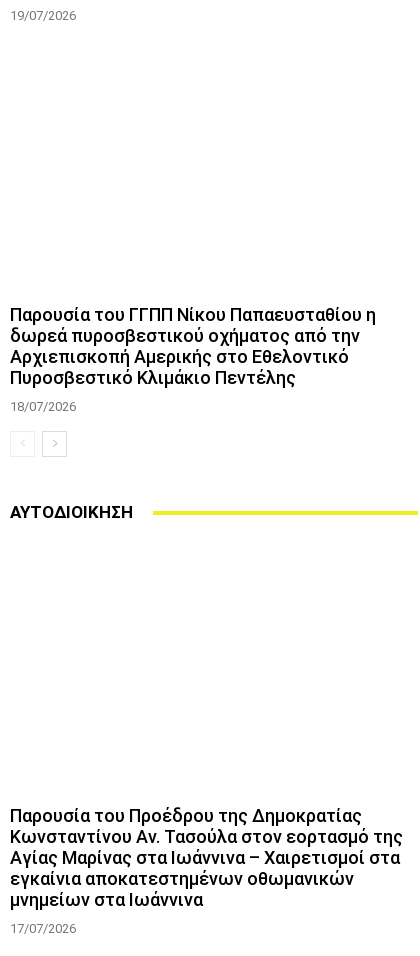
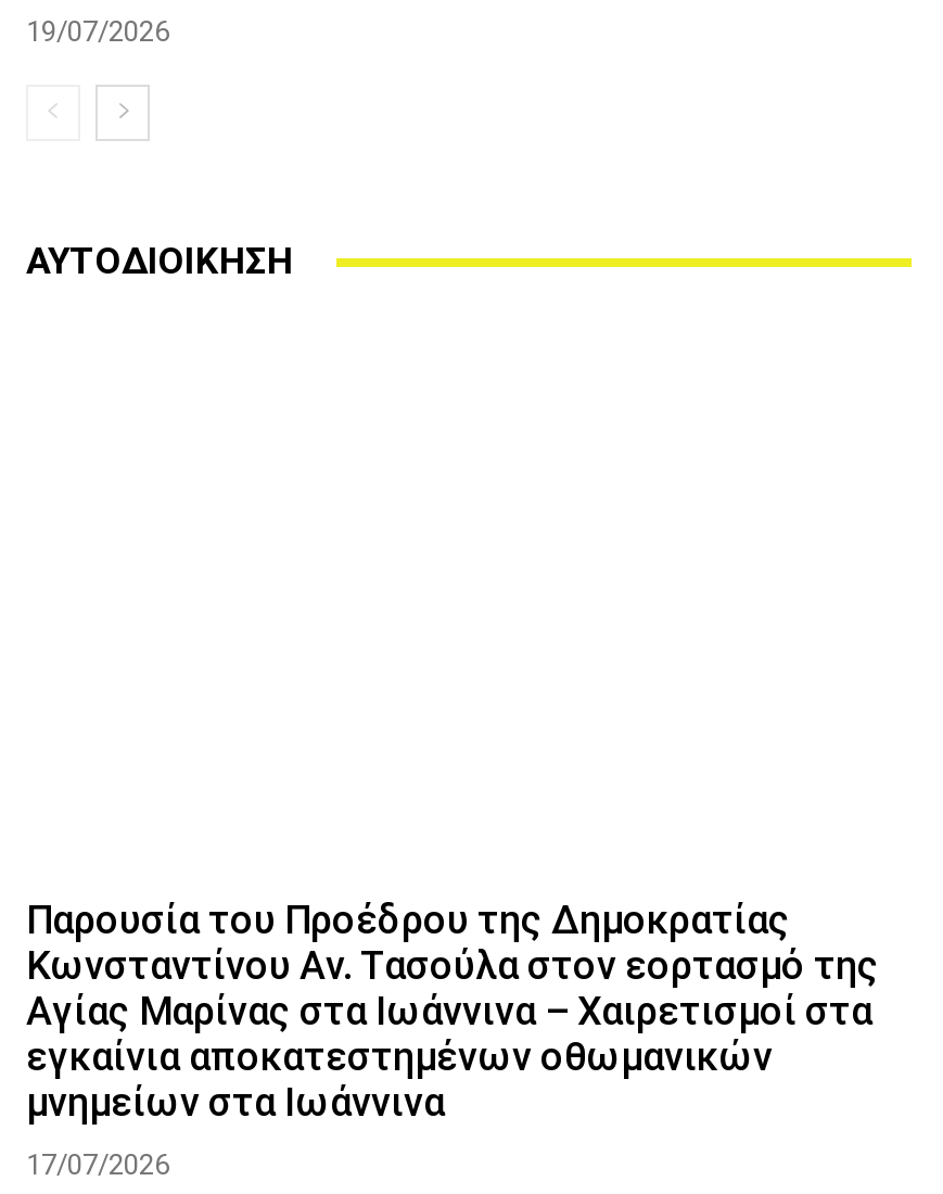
[10,304,376,414] Παρουσία του ΓΓΠΠ Νίκου Παπαευσταθίου η | δωρεά πυροσβεστικού οχήματος από την | Αρχιεπισκοπή Αμερικής στο Εθελοντικό | Πυροσβεστικό Κλιμάκιο Πεντέλης | 18/07/2026 -> none

